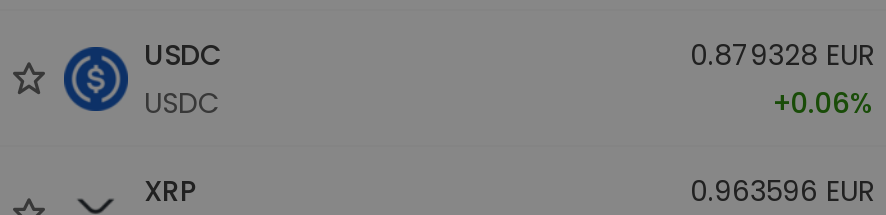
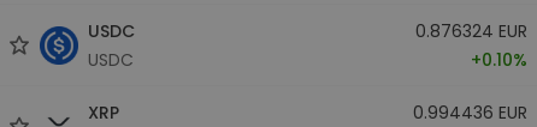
[690,34,874,74] 0.879328 EUR -> [415,19,527,43] 0.876324 EUR
[772,82,874,122] +0.06% -> [471,47,527,71] +0.10%
[690,170,874,210] 0.963596 EUR -> [413,100,527,124] 0.994436 EUR

